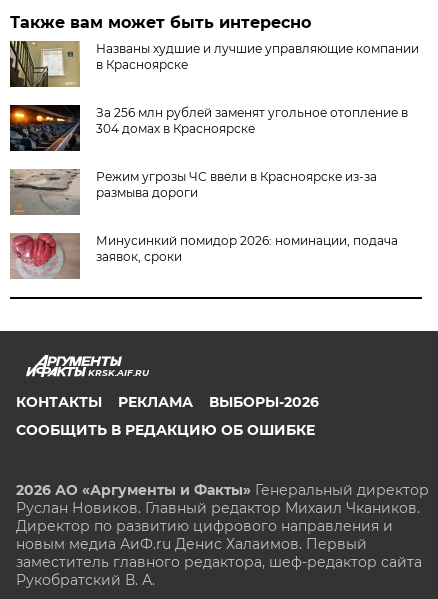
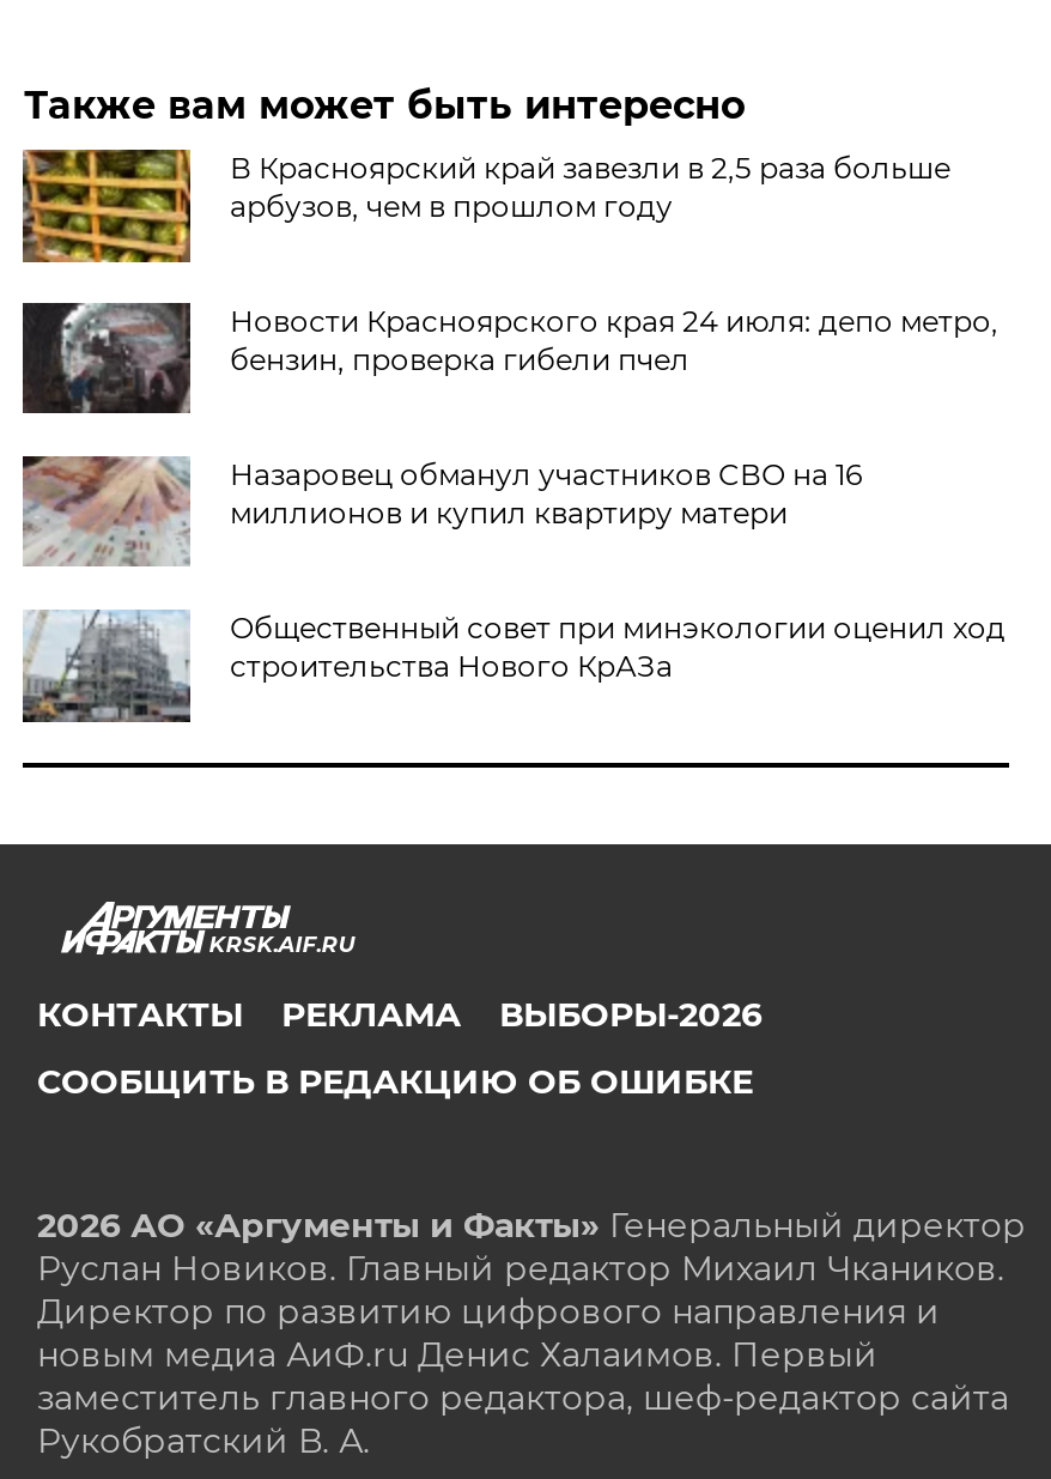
[9,40,419,88] [image] | Названы худшие и лучшие управляющие компании | в Красноярске -> [20,147,950,265] [image] | В Красноярский край завезли в 2,5 раза больше | арбузов, чем в прошлом году
[9,104,408,152] [image] | За 256 млн рублей заменят угольное отопление в | 304 домах в Красноярске -> [20,301,998,416] [image] | Новости Красноярского края 24 июля: депо метро, | бензин, проверка гибели пчел
[10,169,377,215] [image] | Режим угрозы ЧС ввели в Красноярске из-за | размыва дороги -> [23,456,862,564] [image] | Назаровец обманул участников СВО на 16 | миллионов и купил квартиру матери
[10,232,398,280] [image] | Минусинкий помидор 2026: номинации, подача | заявок, сроки -> [23,610,1005,725] [image] | Общественный совет при минэкологии оценил ход | строительства Нового КрАЗа

